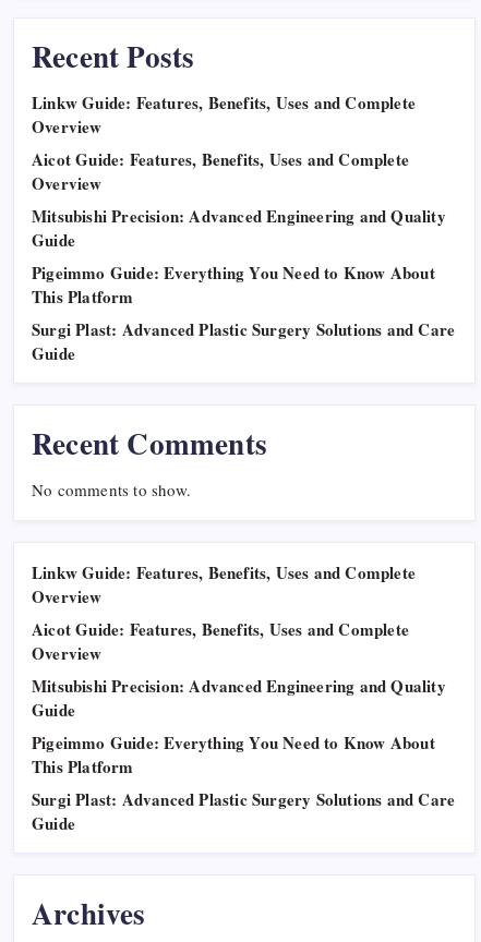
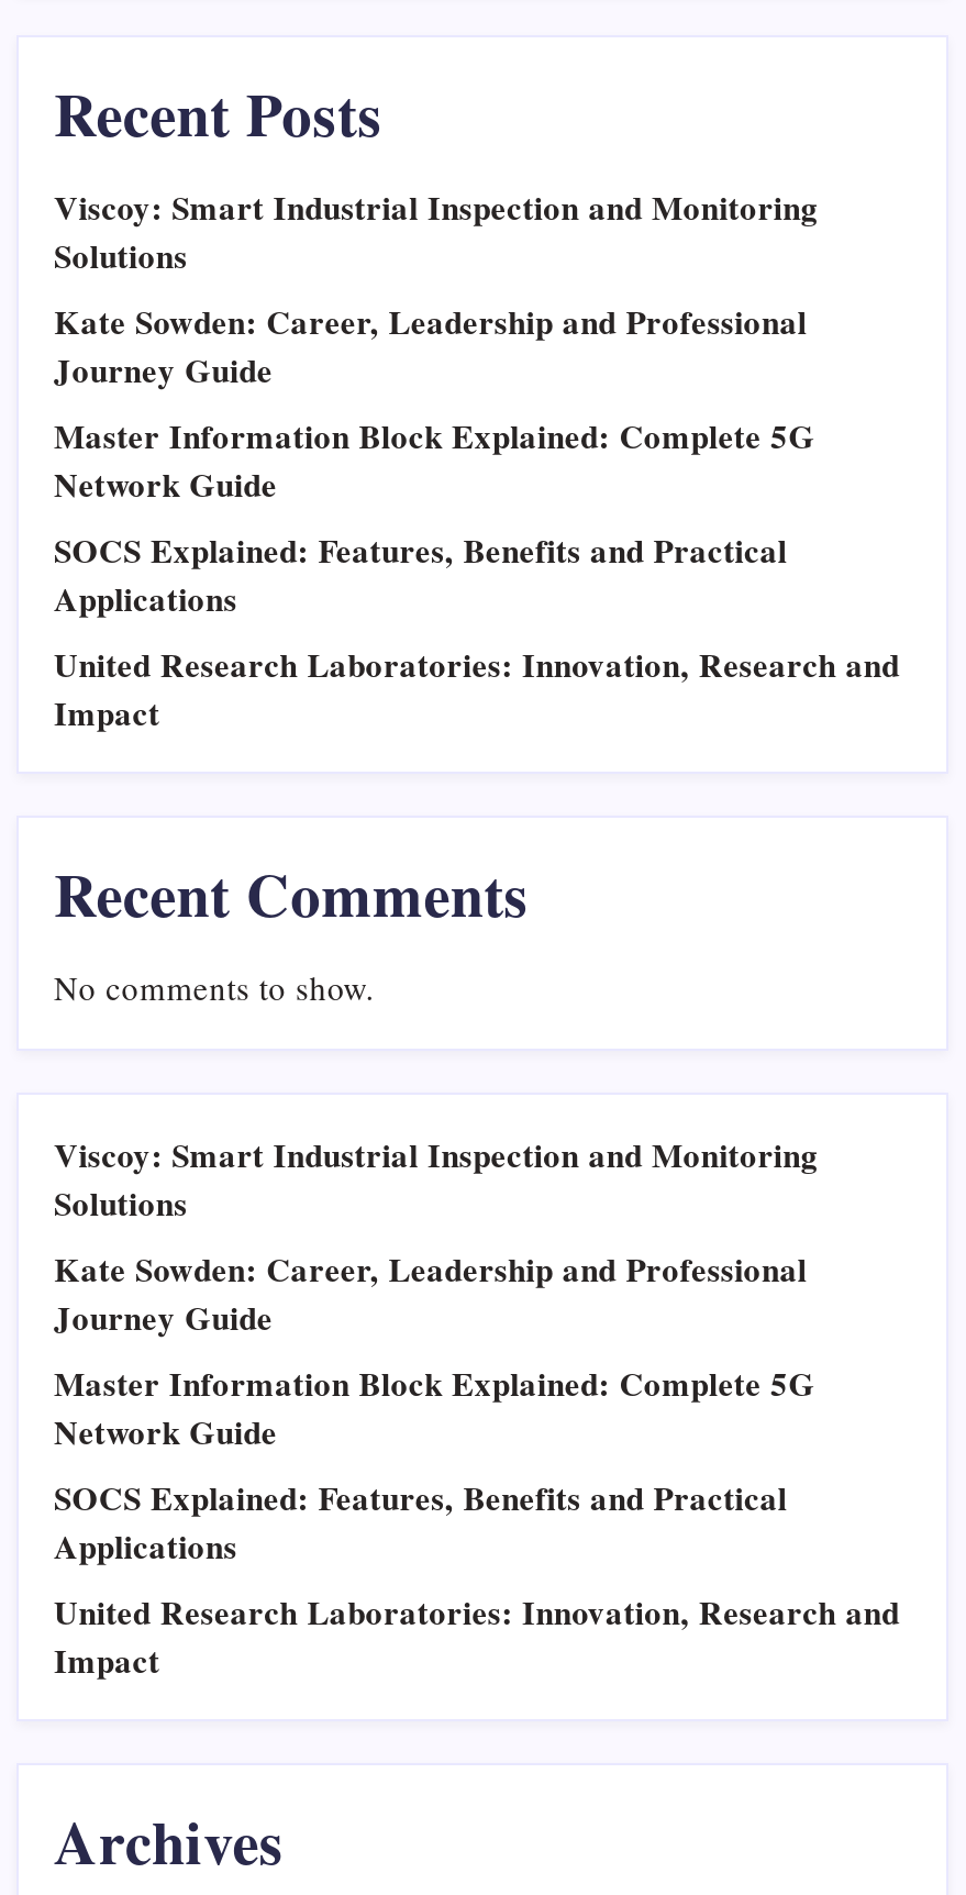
[32,90,455,365] Linkw Guide: Features, Benefits, Uses and Complete | Overview | Aicot Guide: Features, Benefits, Uses and Complete | Overview | Mitsubishi Precision: Advanced Engineering and Quality | Guide | Pigeimmo Guide: Everything You Need to Know About | This Platform | Surgi Plast: Advanced Plastic Surgery Solutions and Care | Guide -> [54,182,900,736] Viscoy: Smart Industrial Inspection and Monitoring | Solutions | Kate Sowden: Career, Leadership and Professional | Journey Guide | Master Information Block Explained: Complete 5G | Network Guide | SOCS Explained: Features, Benefits and Practical | Applications | United Research Laboratories: Innovation, Research and | Impact
[32,561,455,835] Linkw Guide: Features, Benefits, Uses and Complete | Overview | Aicot Guide: Features, Benefits, Uses and Complete | Overview | Mitsubishi Precision: Advanced Engineering and Quality | Guide | Pigeimmo Guide: Everything You Need to Know About | This Platform | Surgi Plast: Advanced Plastic Surgery Solutions and Care | Guide -> [54,1130,900,1684] Viscoy: Smart Industrial Inspection and Monitoring | Solutions | Kate Sowden: Career, Leadership and Professional | Journey Guide | Master Information Block Explained: Complete 5G | Network Guide | SOCS Explained: Features, Benefits and Practical | Applications | United Research Laboratories: Innovation, Research and | Impact

